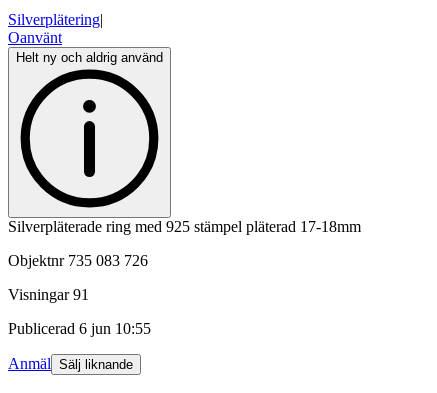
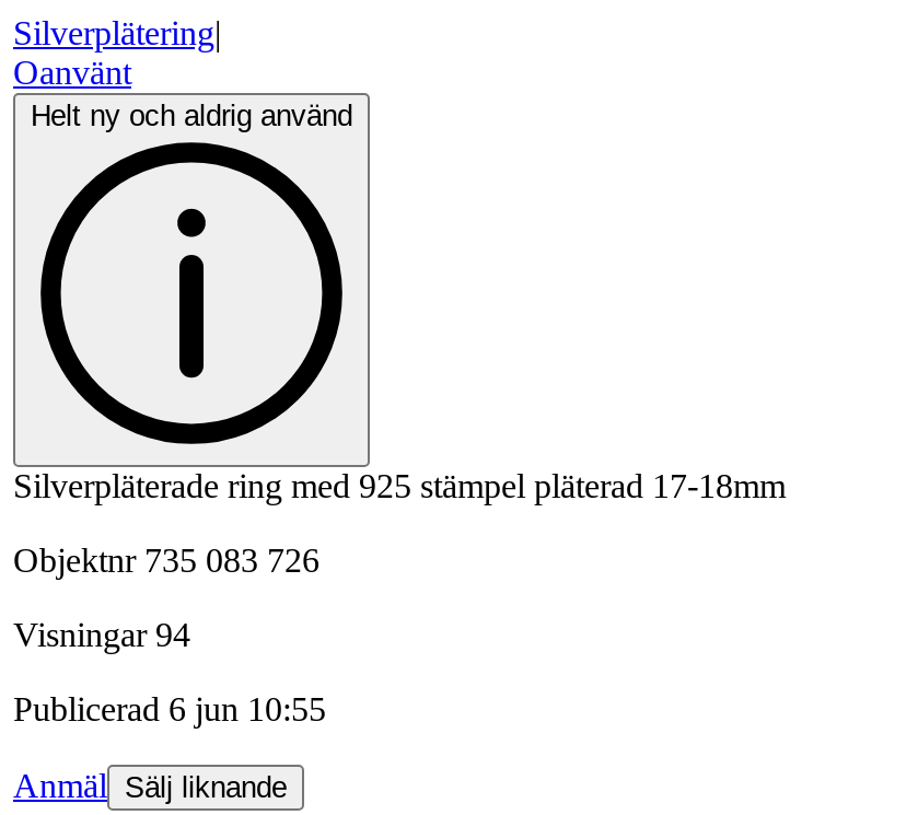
[8,286,89,303] Visningar 91 -> [13,617,190,654] Visningar 94

